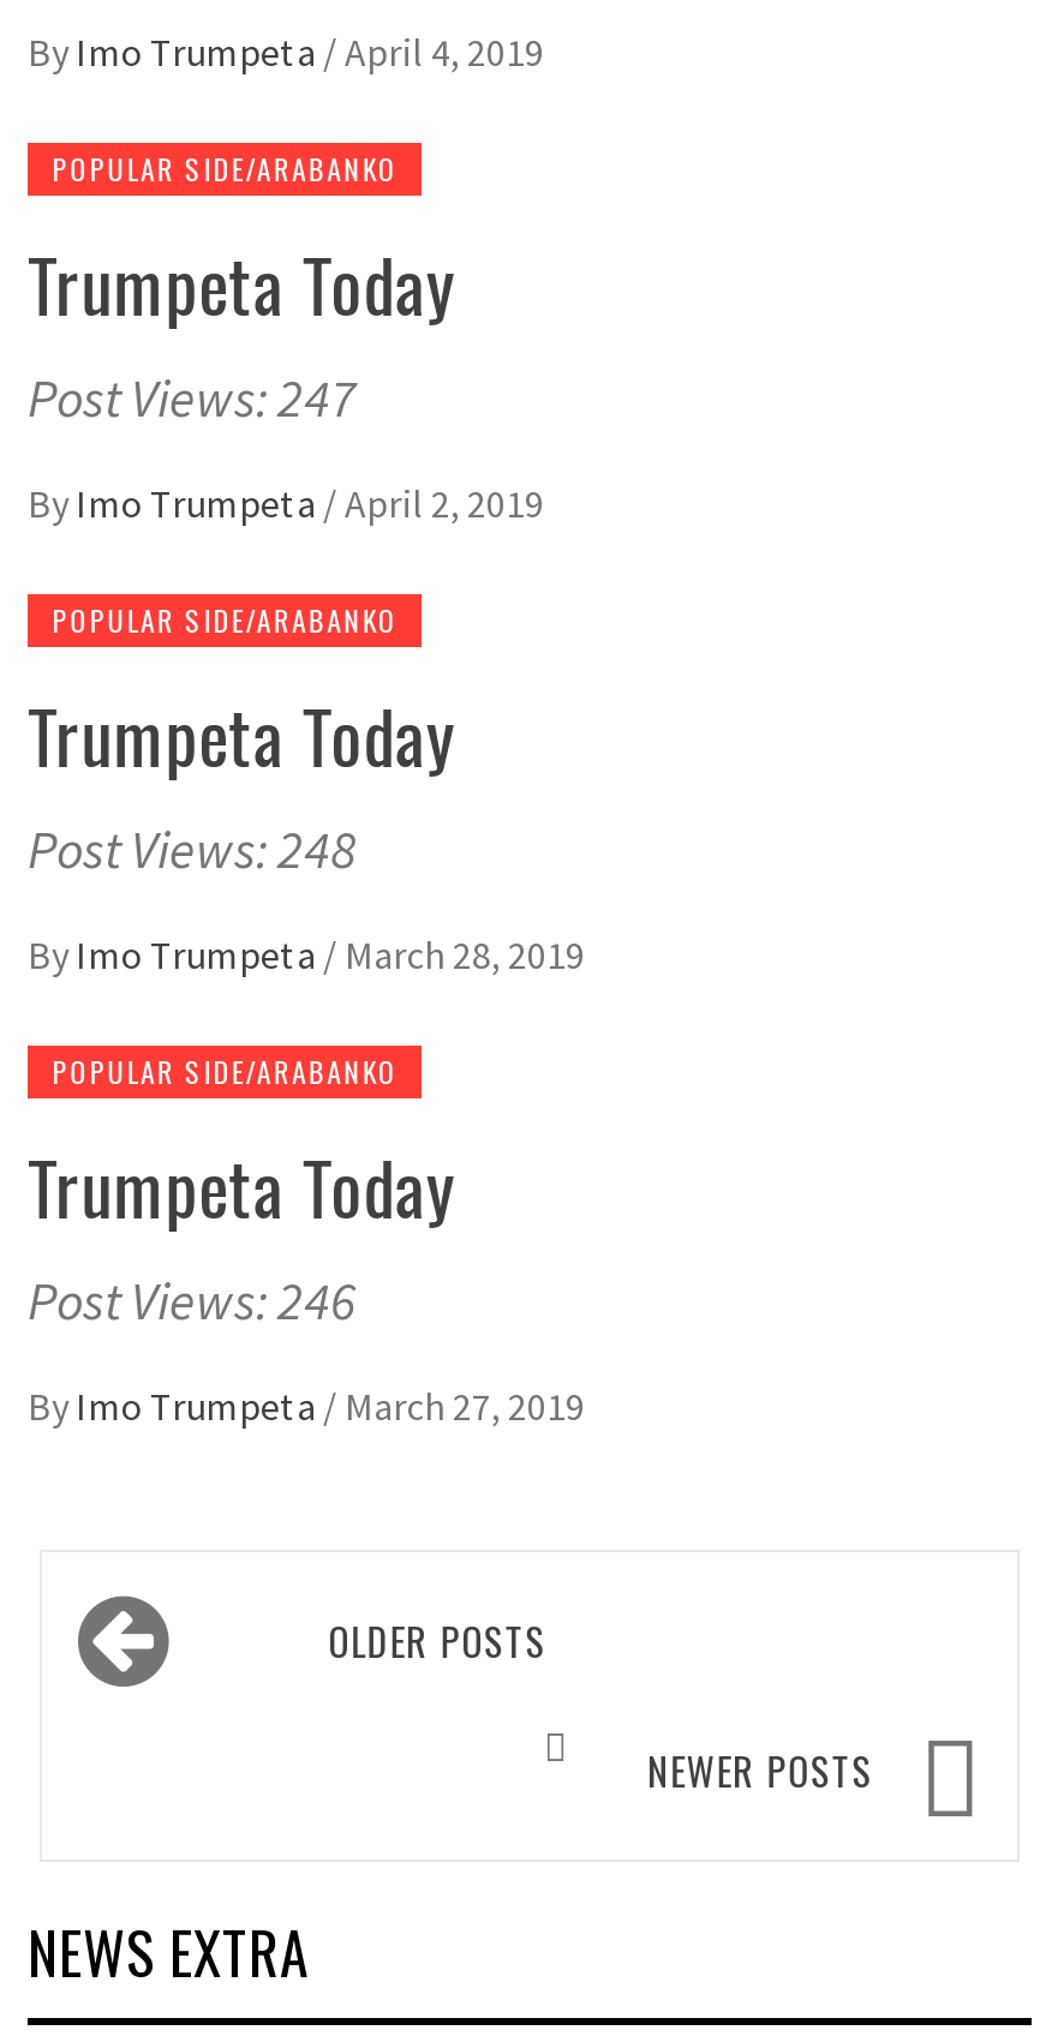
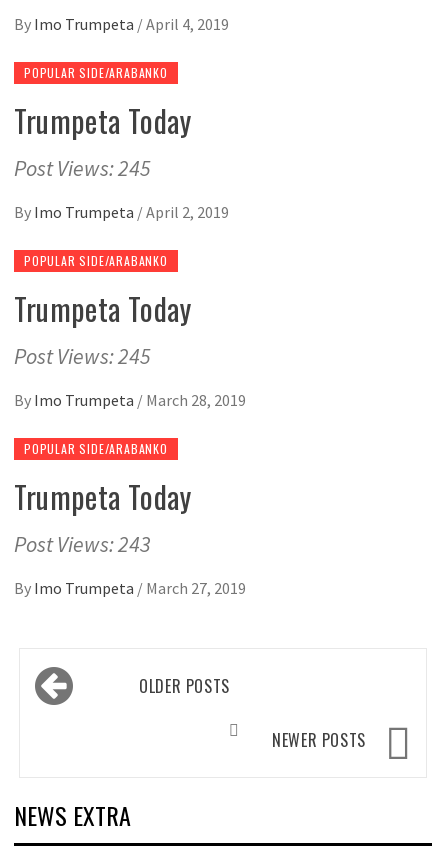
[28,365,357,432] Post Views: 247 -> [14,154,151,182] Post Views: 245
[28,816,357,883] Post Views: 248 -> [14,342,151,370] Post Views: 245
[28,1267,357,1335] Post Views: 246 -> [14,530,151,558] Post Views: 243

